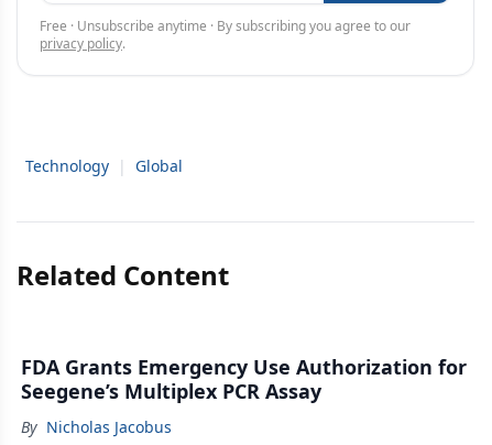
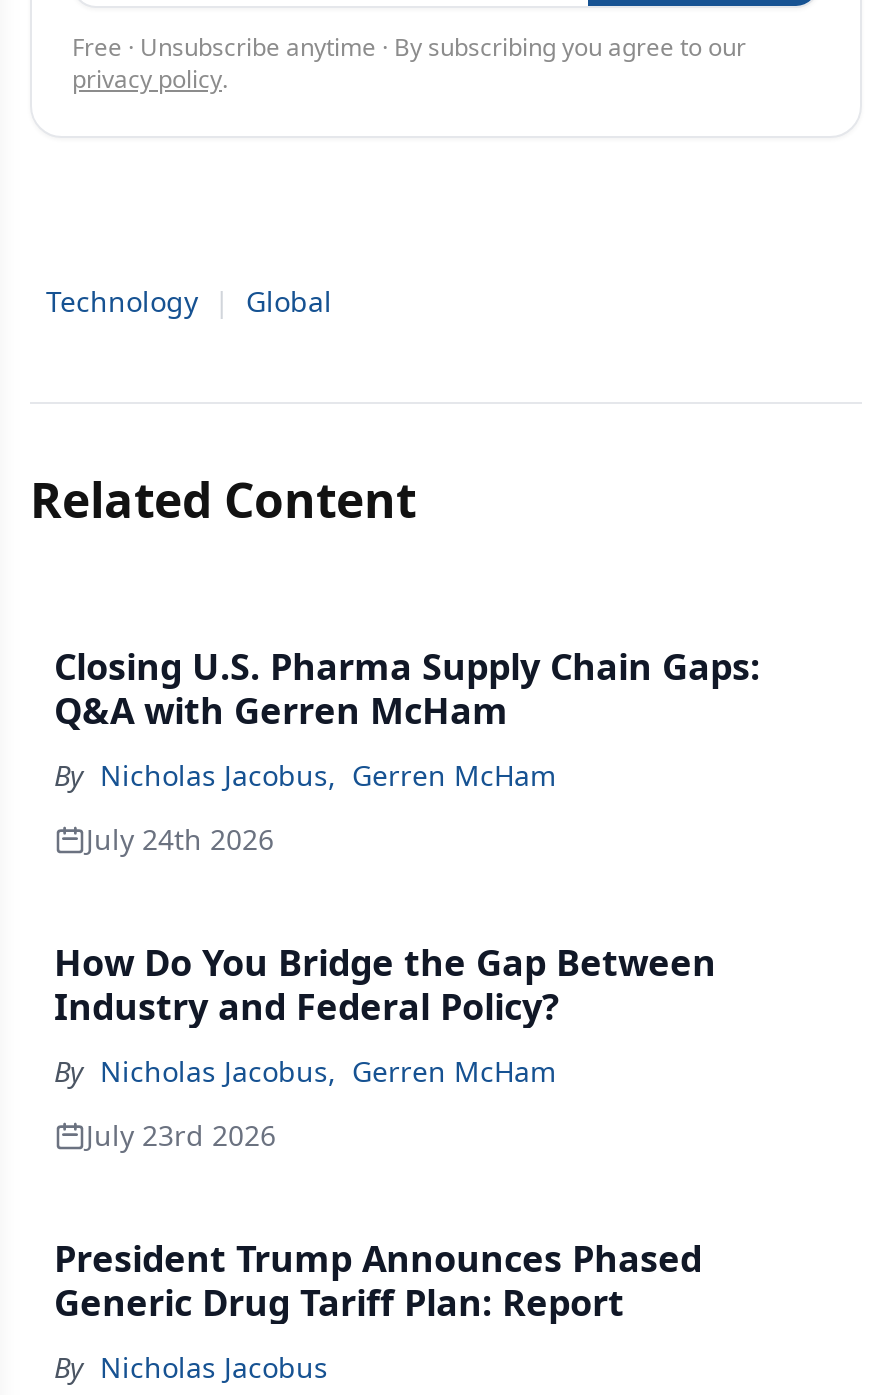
[21,354,467,404] FDA Grants Emergency Use Authorization for | Seegene’s Multiplex PCR Assay -> [54,642,760,1326] Closing U.S. Pharma Supply Chain Gaps: | Q&A with Gerren McHam | By Nicholas Jacobus, Gerren McHam | July 24th 2026 | How Do You Bridge the Gap Between | Industry and Federal Policy? | By Nicholas Jacobus, Gerren McHam | July 23rd 2026 | President Trump Announces Phased | Generic Drug Tariff Plan: Report

